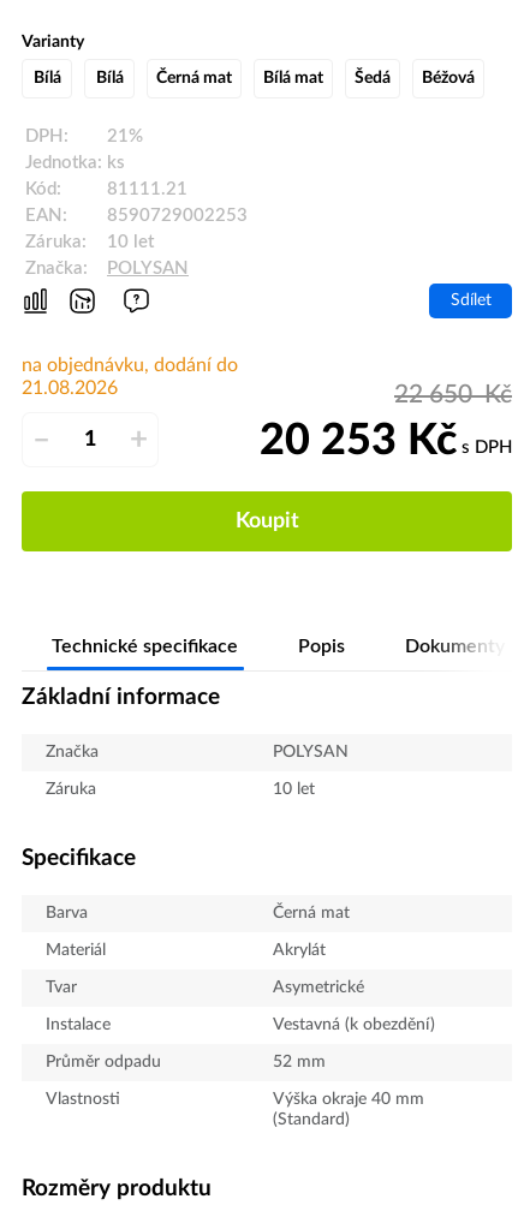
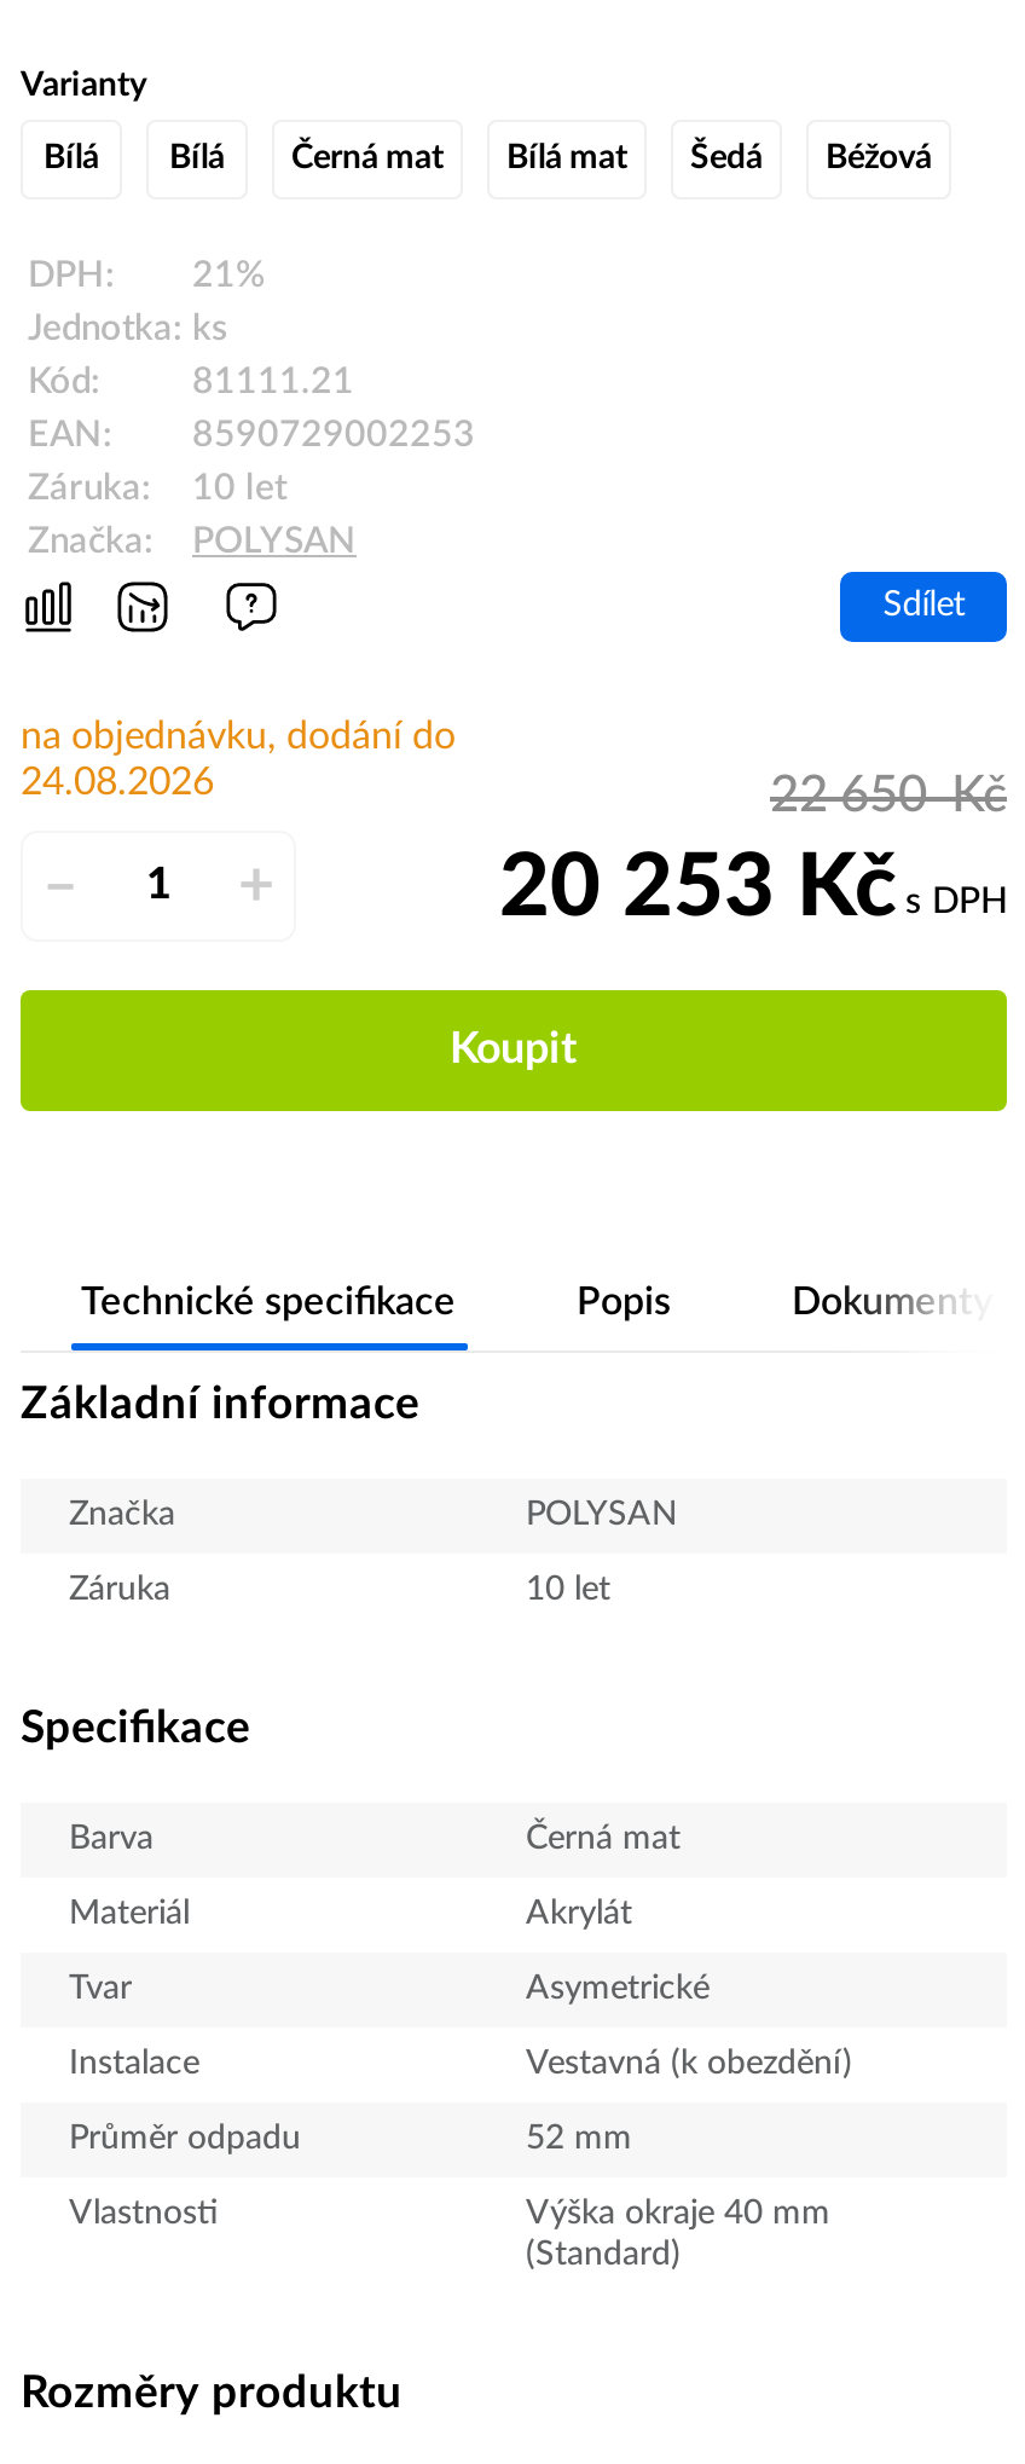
[22,379,118,398] 21.08.2026 -> [21,763,214,802] 24.08.2026

